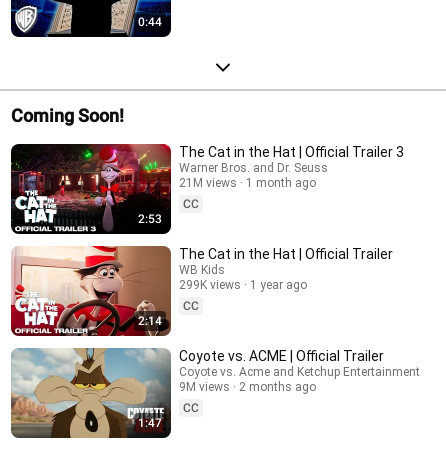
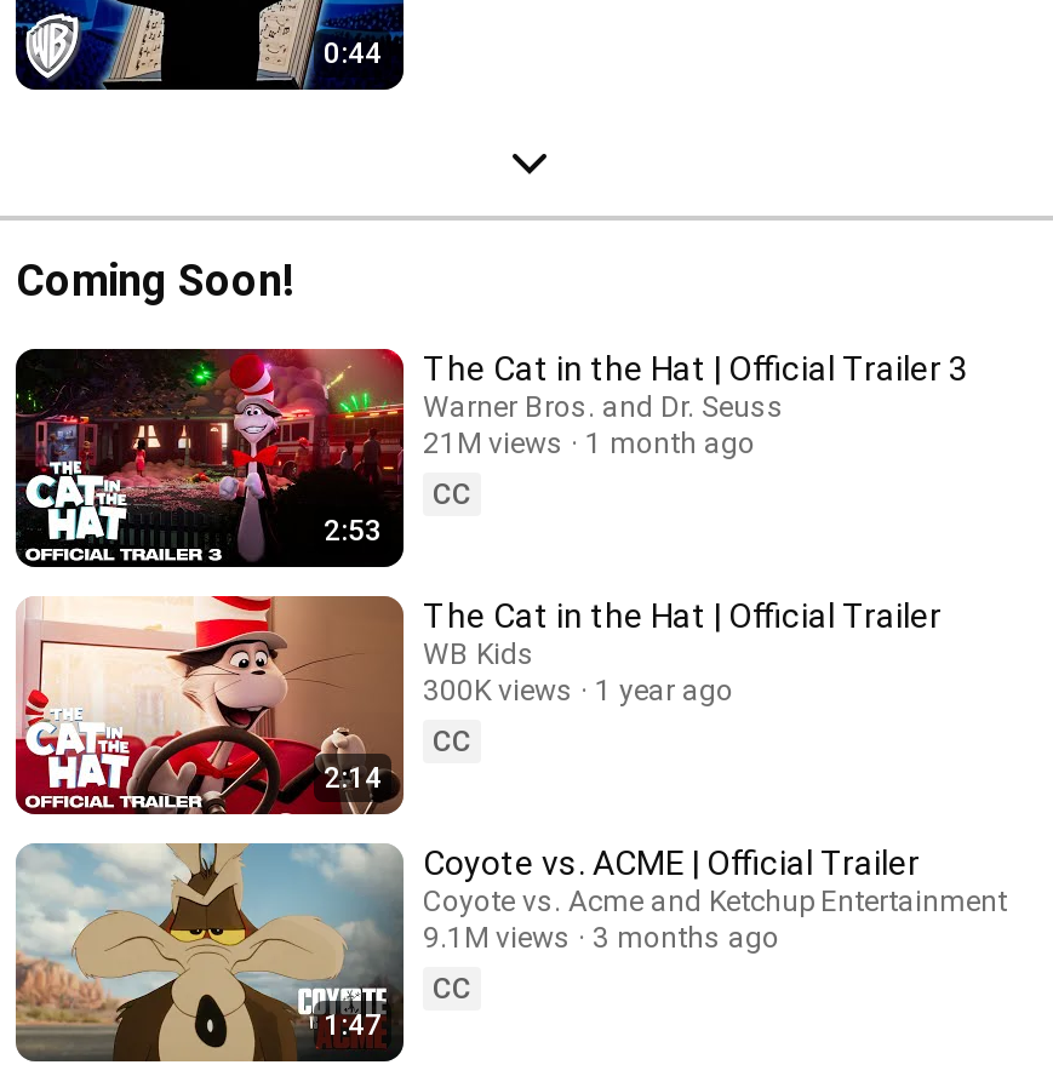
[179,277,307,291] 299K views 1 year ago -> [423,672,733,706] 300K views 1 year ago
[179,379,230,393] 9M views -> [423,920,571,954] 9.1M views
[239,379,316,393] 2 months ago -> [593,920,779,954] 3 months ago

